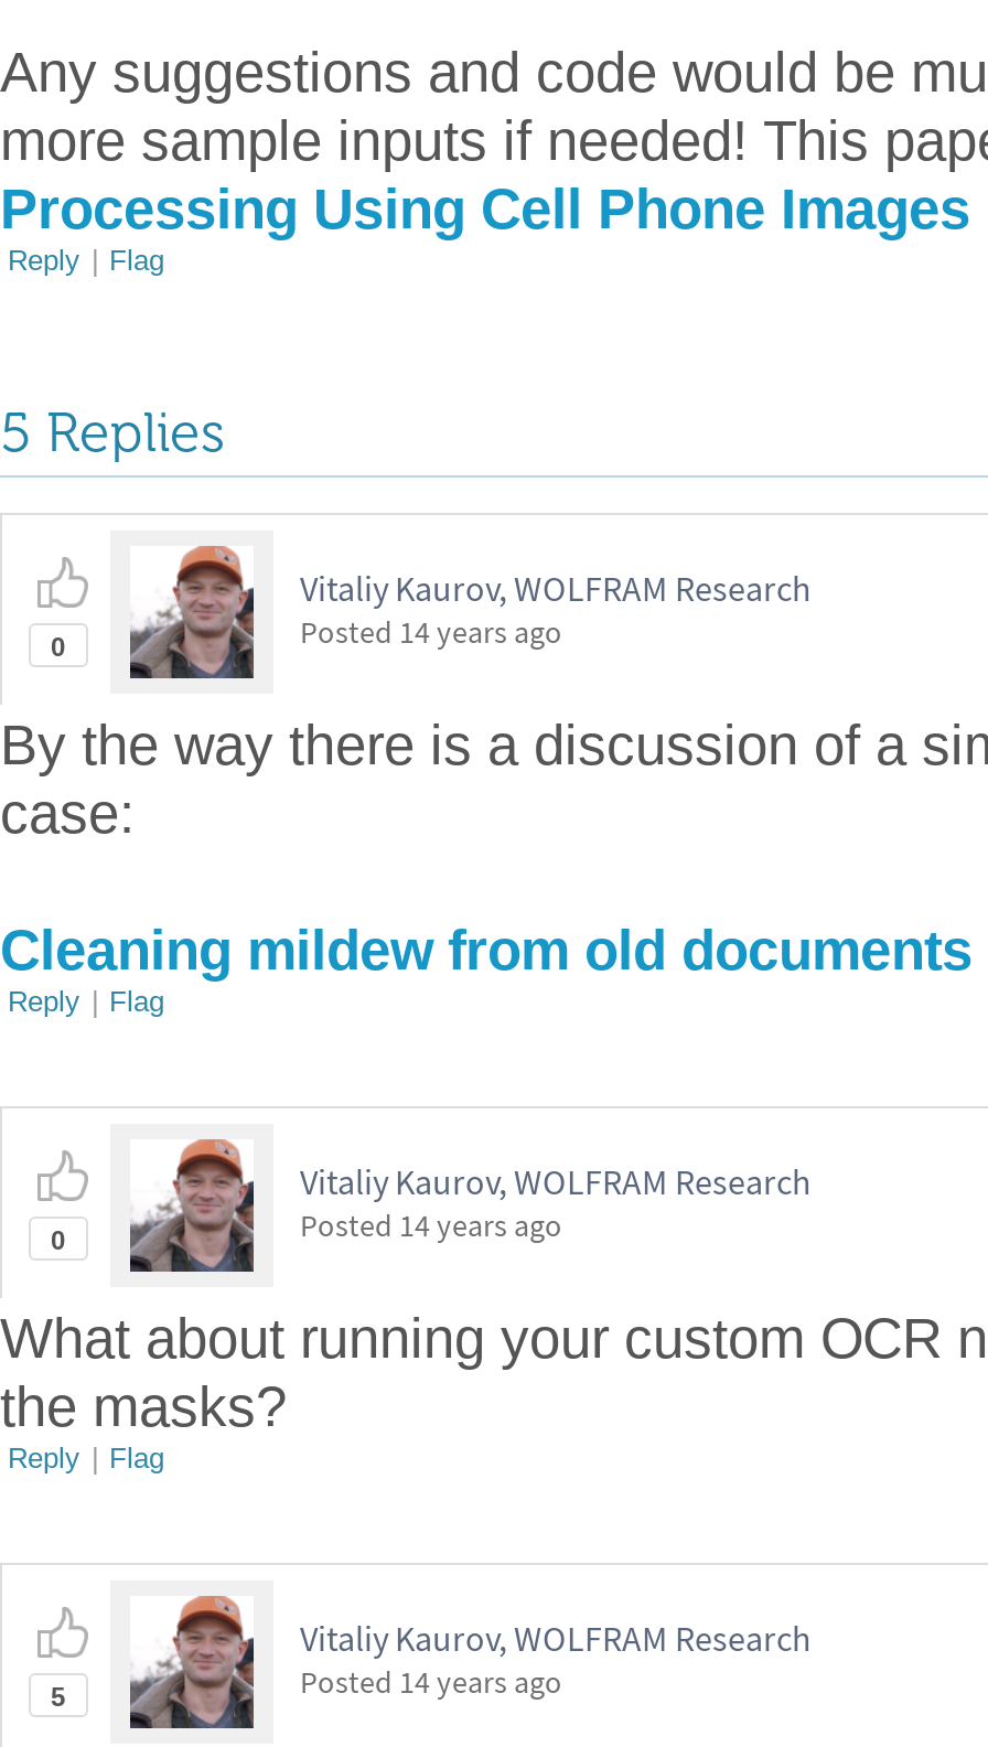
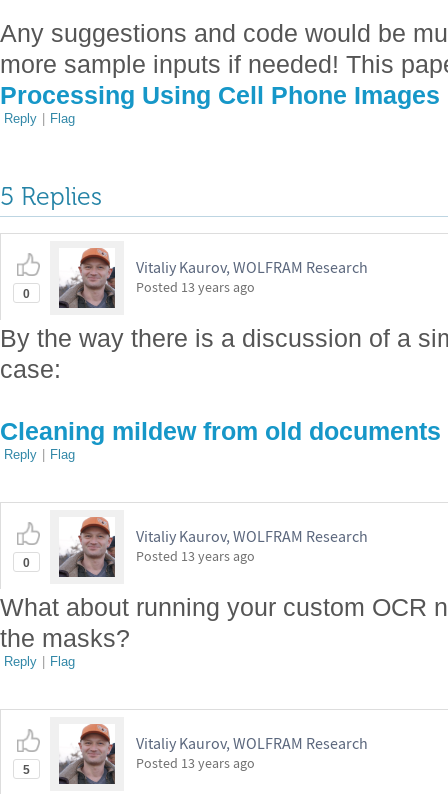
[300,612,562,652] Posted 14 years ago -> [136,278,255,296] Posted 13 years ago
[300,1205,562,1245] Posted 14 years ago -> [136,547,255,565] Posted 13 years ago
[300,1662,562,1702] Posted 14 years ago -> [136,754,255,772] Posted 13 years ago

